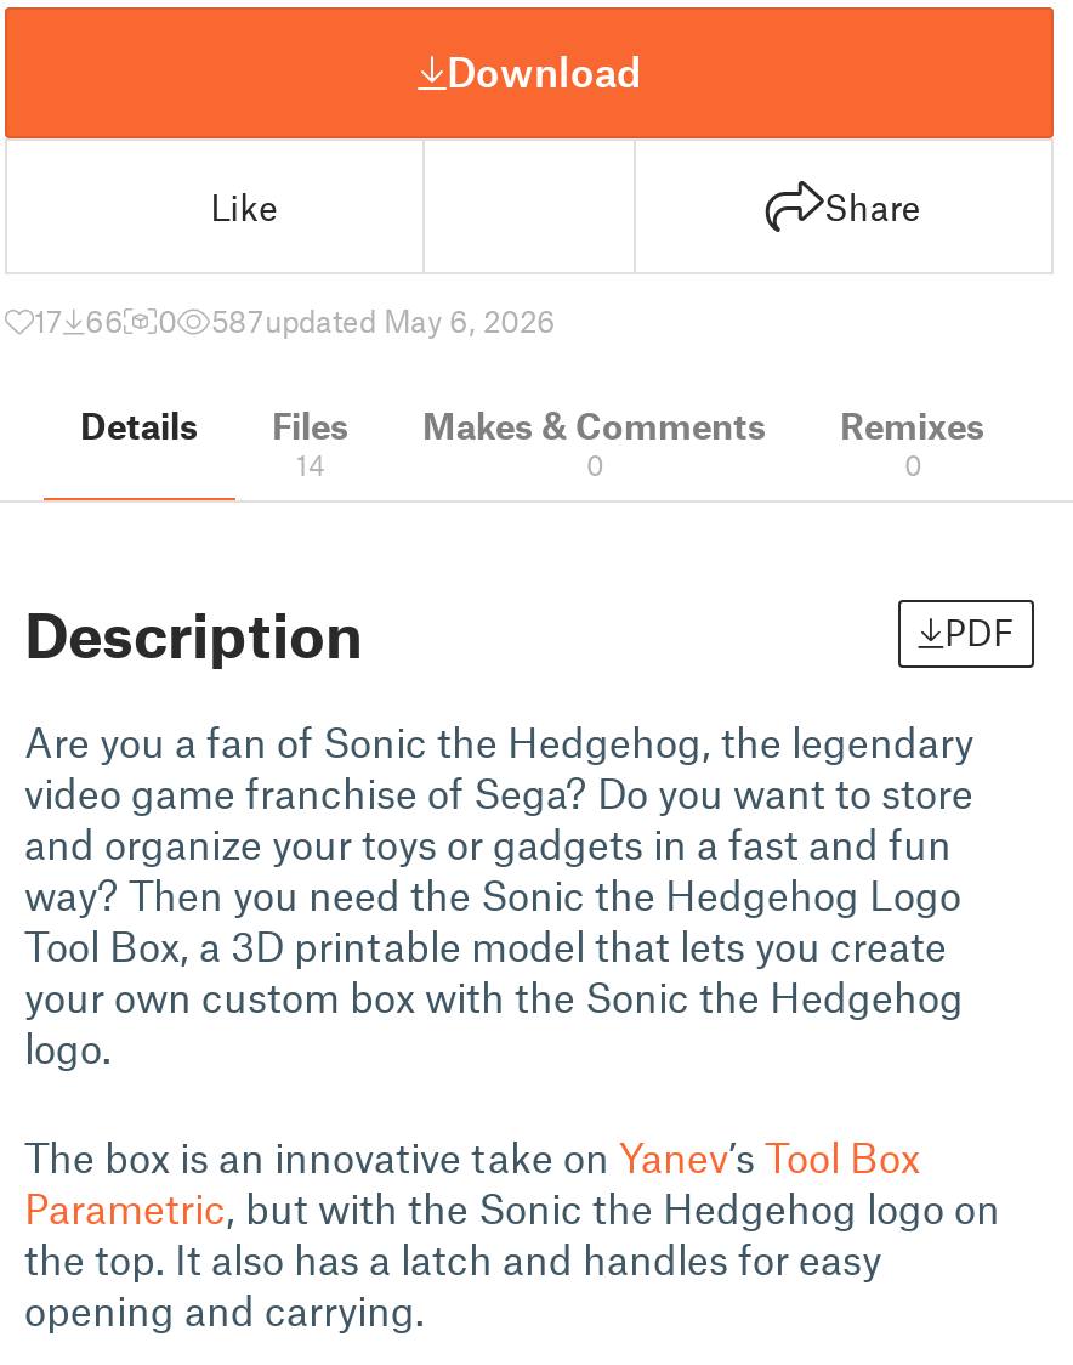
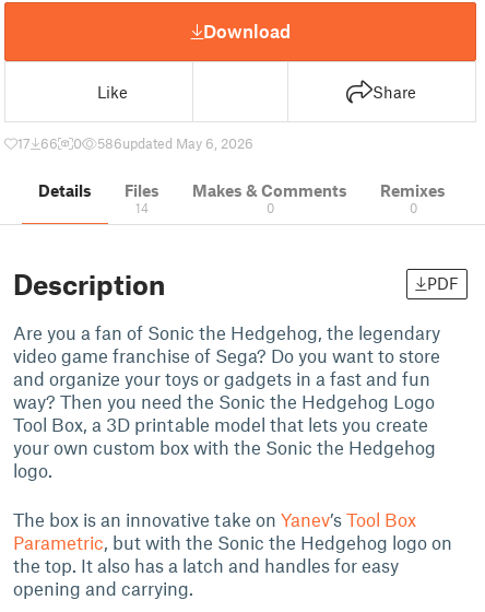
[211,301,556,340] 587updated May 6, 2026 -> [97,134,253,152] 586updated May 6, 2026

